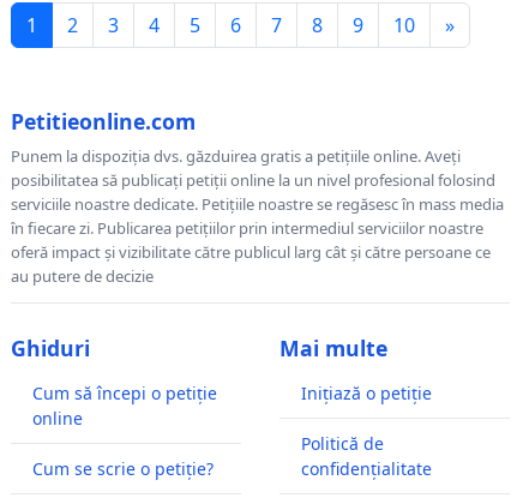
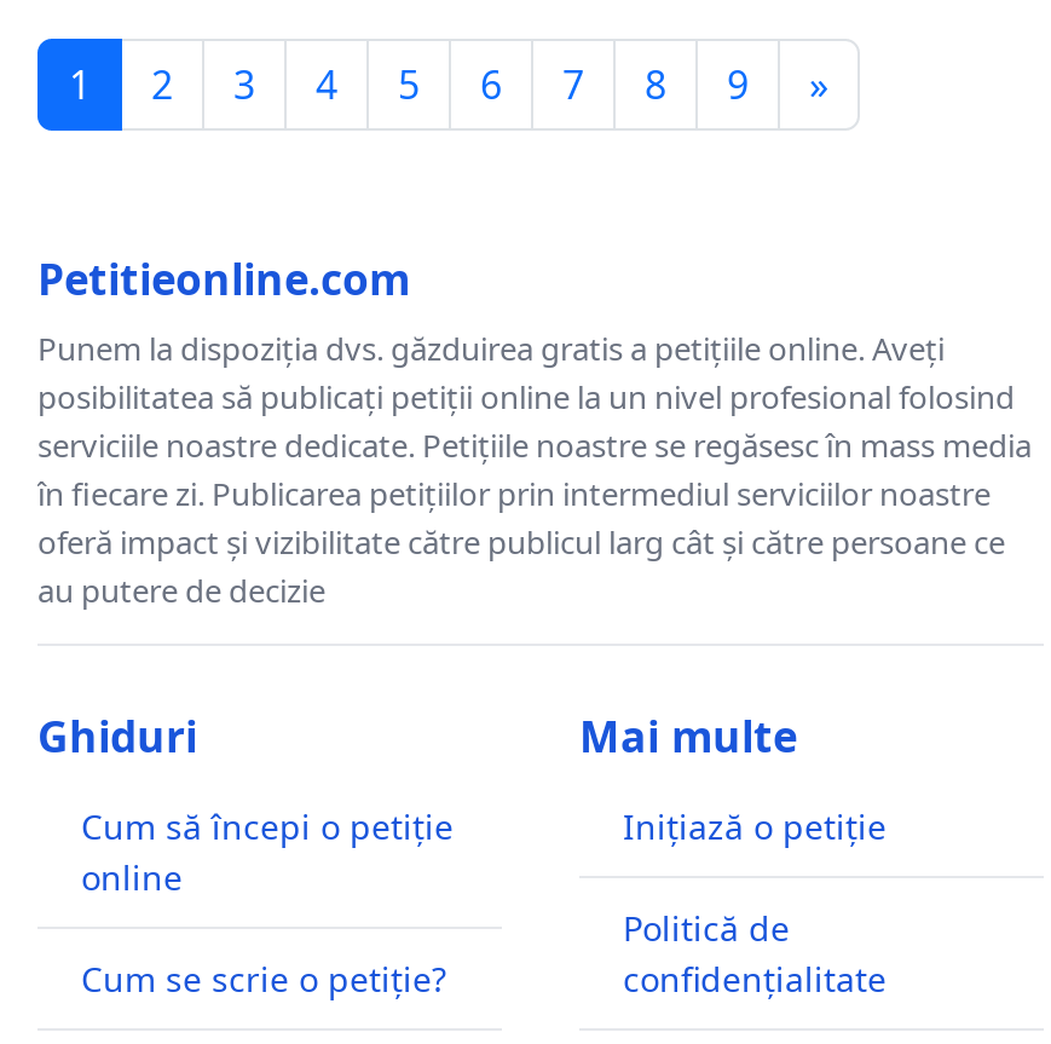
[393,12,415,38] 10 -> none

